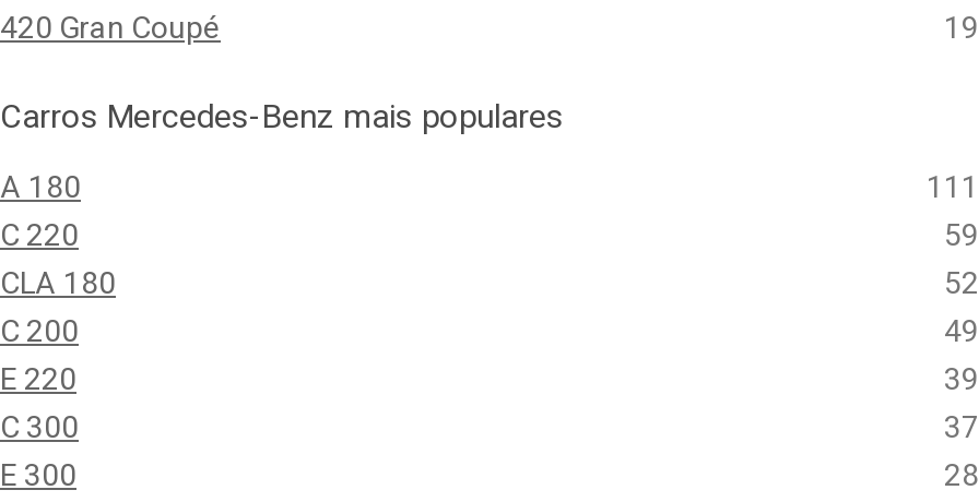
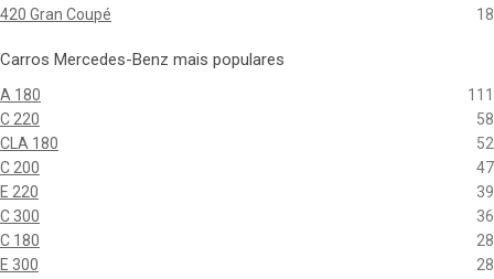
[944,10,979,45] 19 -> [476,6,494,23] 18
[944,217,979,252] 59 -> [476,110,494,128] 58
[944,313,979,348] 49 -> [476,159,494,176] 47
[944,409,979,444] 37 -> [0,207,494,249] 36 | C 180 | 28

